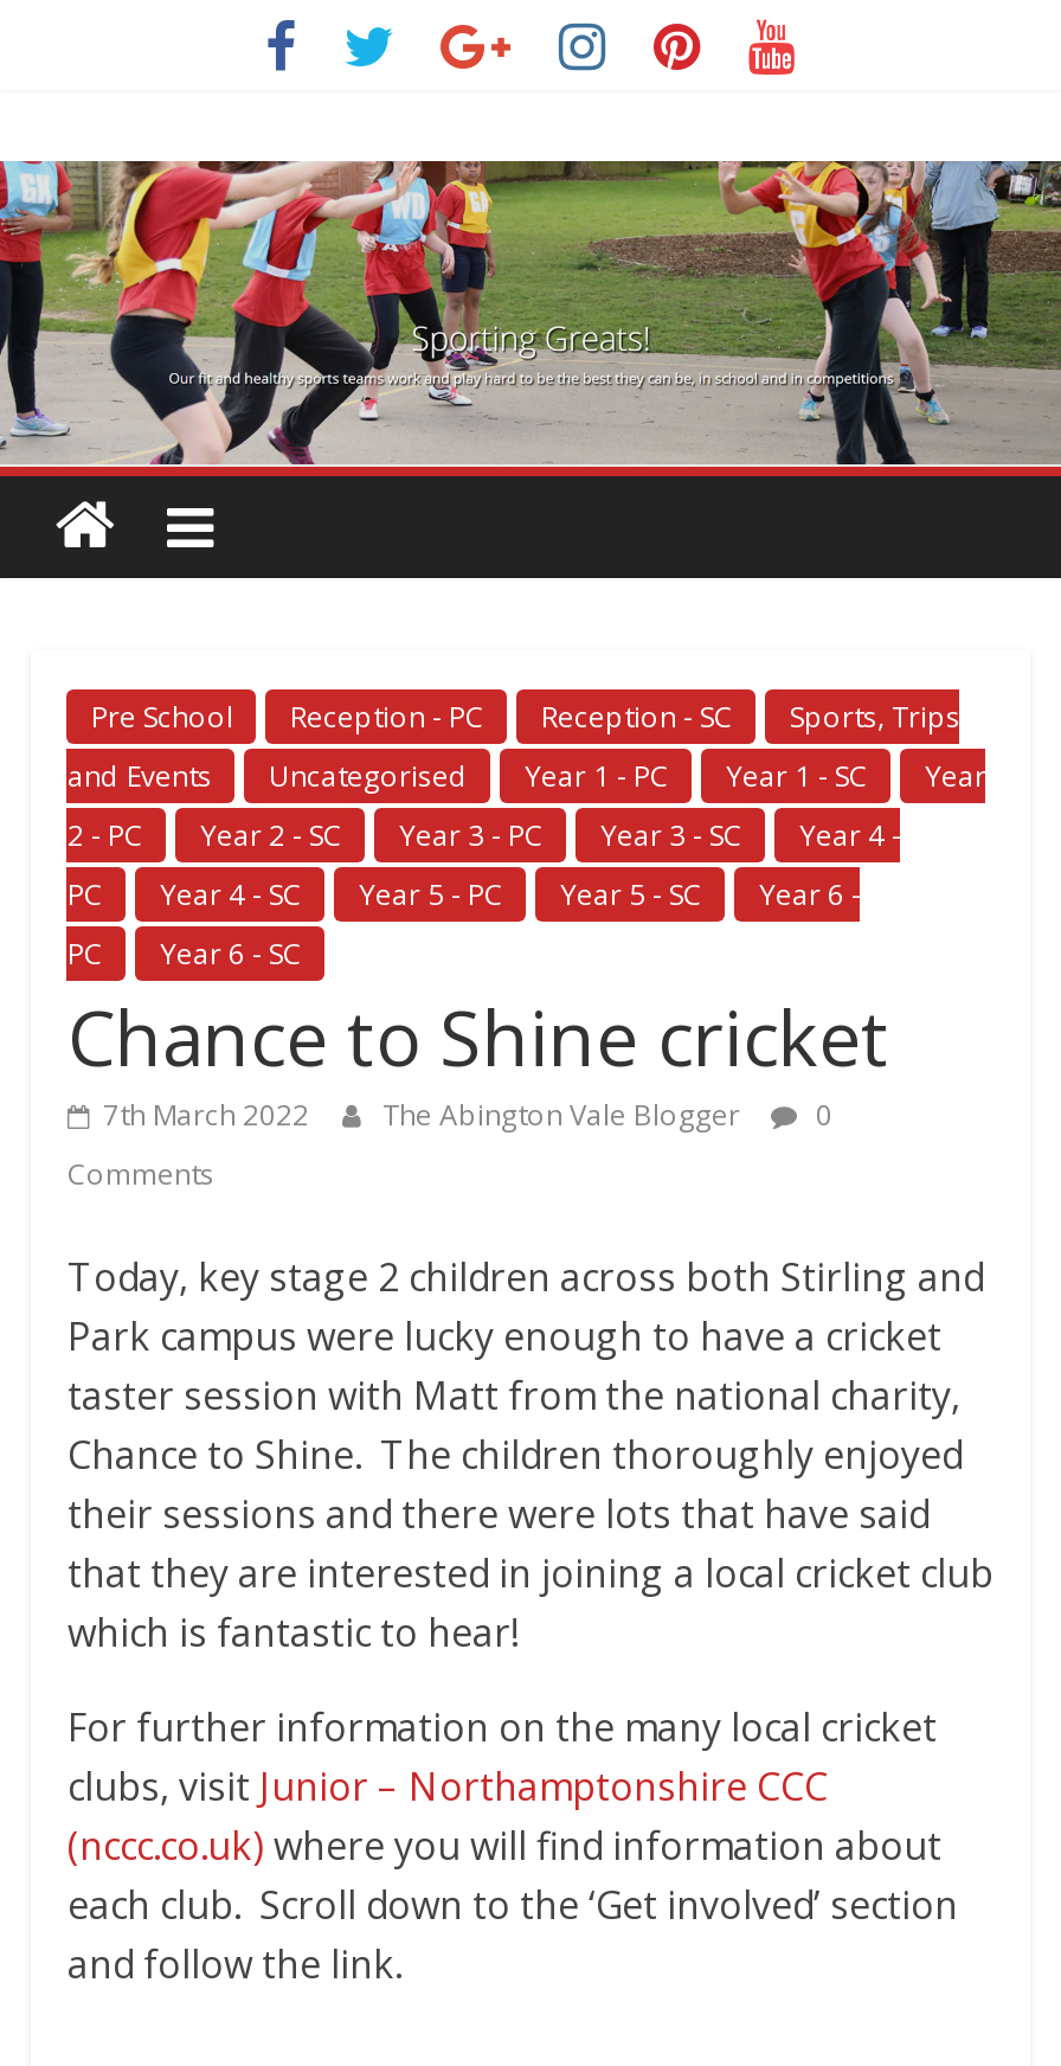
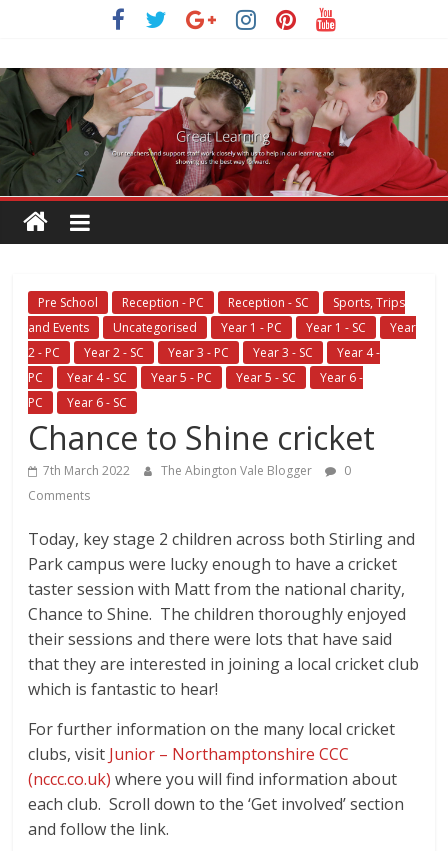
[7,159,1054,467] [image] -> [3,67,445,197] [image]

